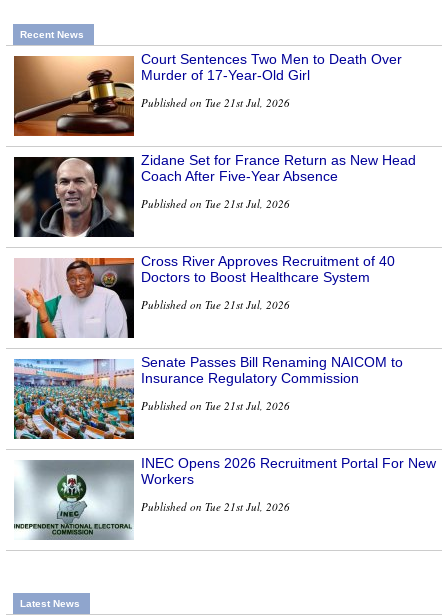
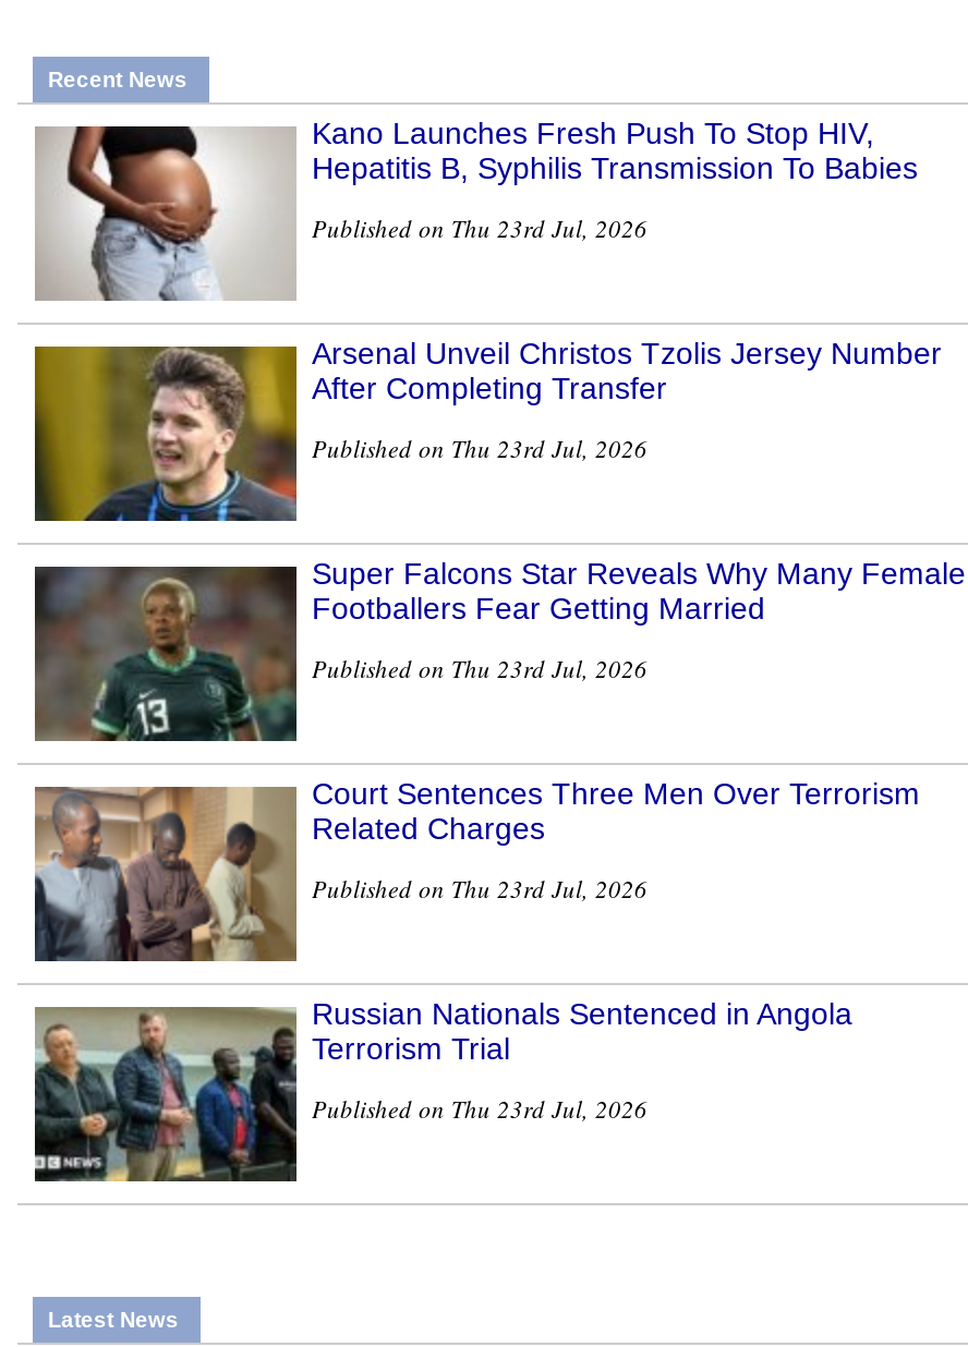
[14,51,402,137] [image] | Court Sentences Two Men to Death Over | Murder of 17-Year-Old Girl -> [37,116,918,303] [image] | Kano Launches Fresh Push To Stop HIV, | Hepatitis B, Syphilis Transmission To Babies
[141,95,290,110] Published on Tue 21st Jul, 2026 -> [312,212,648,245] Published on Thu 23rd Jul, 2026
[13,152,416,238] [image] | Zidane Set for France Return as New Head | Coach After Five-Year Absence -> [33,337,942,523] [image] | Arsenal Unveil Christos Tzolis Jersey Number | After Completing Transfer
[141,196,290,211] Published on Tue 21st Jul, 2026 -> [312,432,648,465] Published on Thu 23rd Jul, 2026
[14,253,395,339] [image] | Cross River Approves Recruitment of 40 | Doctors to Boost Healthcare System -> [33,557,966,743] [image] | Super Falcons Star Reveals Why Many Female | Footballers Fear Getting Married
[141,297,290,312] Published on Tue 21st Jul, 2026 -> [312,653,648,685] Published on Thu 23rd Jul, 2026
[13,354,403,440] [image] | Senate Passes Bill Renaming NAICOM to | Insurance Regulatory Commission -> [33,777,920,963] [image] | Court Sentences Three Men Over Terrorism | Related Charges
[141,398,290,413] Published on Tue 21st Jul, 2026 -> [312,873,648,905] Published on Thu 23rd Jul, 2026
[14,455,436,540] [image] | INEC Opens 2026 Recruitment Portal For New | Workers -> [33,997,852,1184] [image] | Russian Nationals Sentenced in Angola | Terrorism Trial
[141,499,290,514] Published on Tue 21st Jul, 2026 -> [312,1093,648,1126] Published on Thu 23rd Jul, 2026

